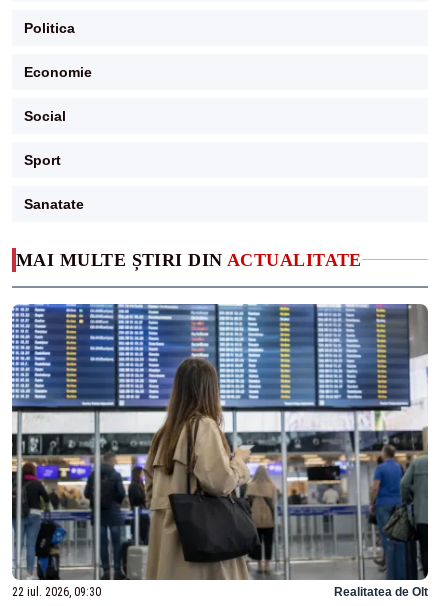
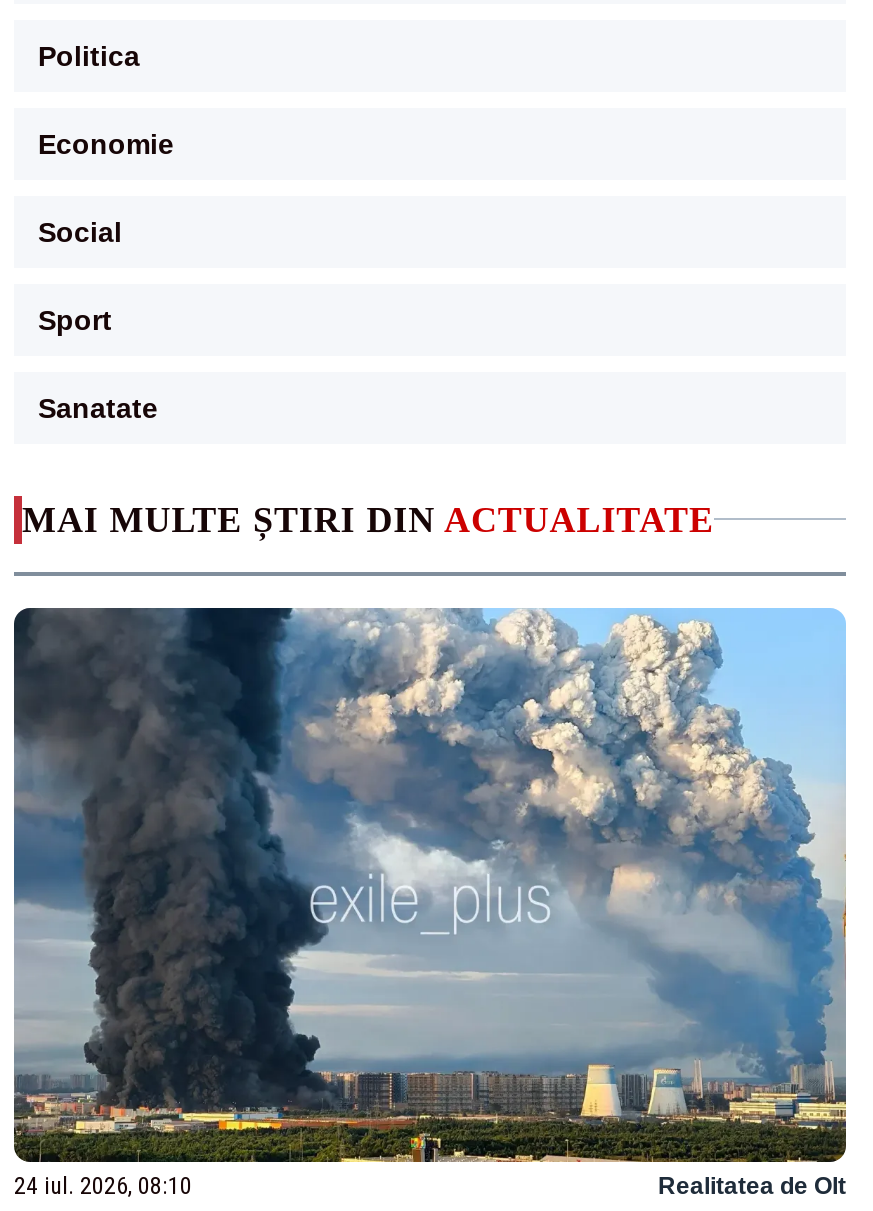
[11,303,429,599] [image] | 22 iul. 2026, 09:30 -> [12,606,848,1201] [image] | 24 iul. 2026, 08:10

